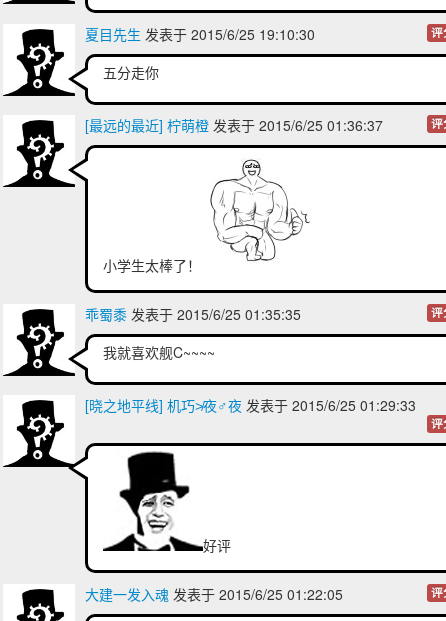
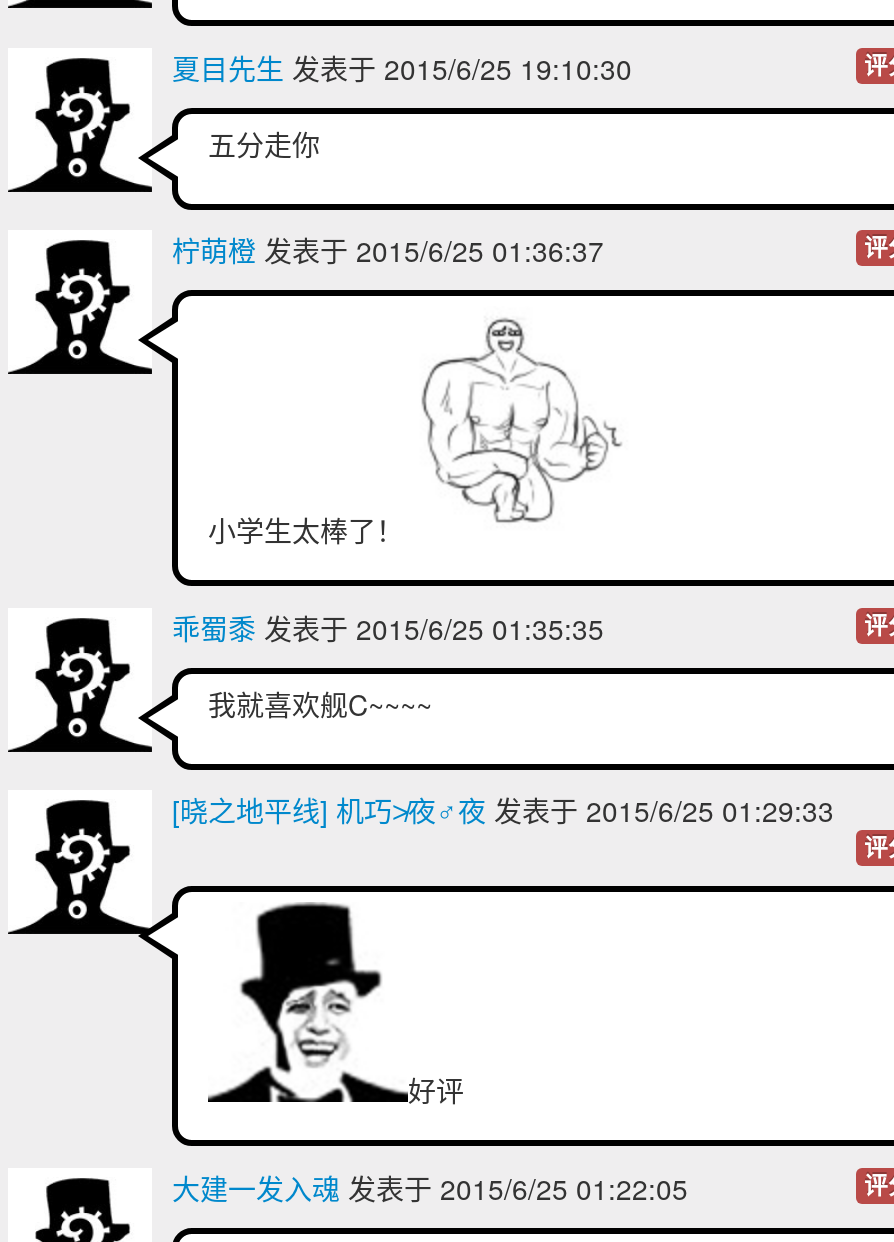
[85,115,395,135] [最远的最近] 柠萌橙发表于 2015/6/25 01:36:37 -> [172,231,628,271] 柠萌橙发表于 2015/6/25 01:36:37

